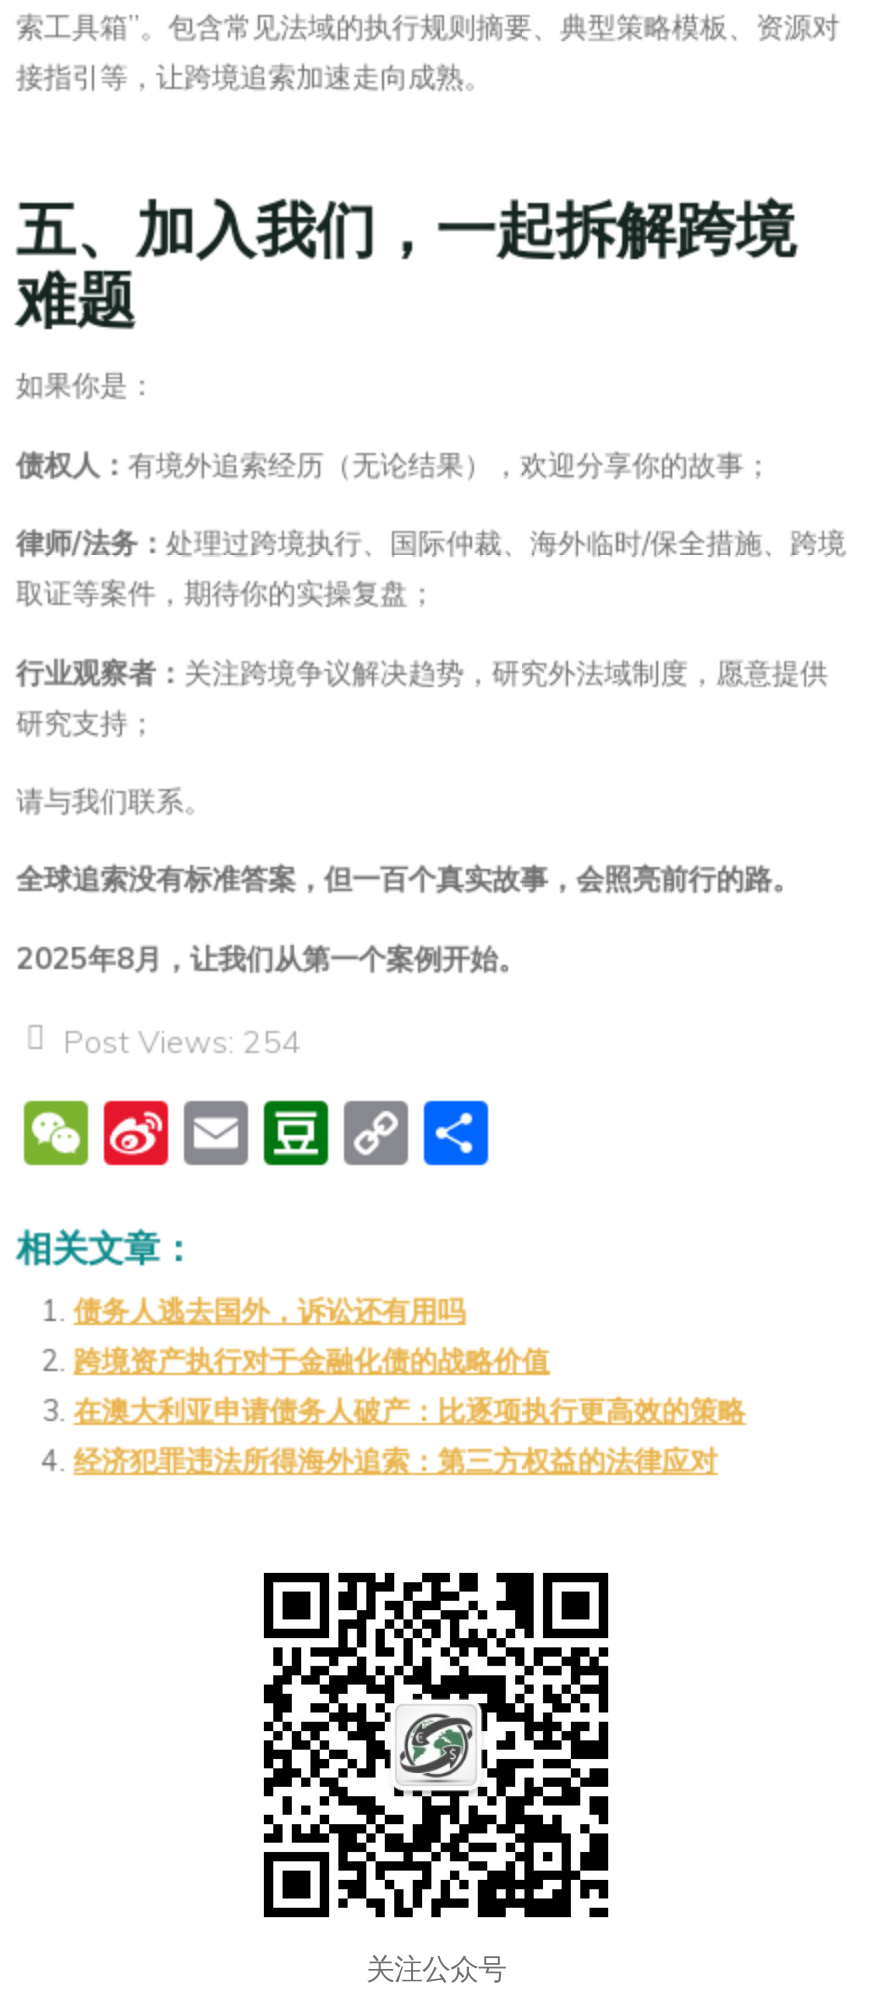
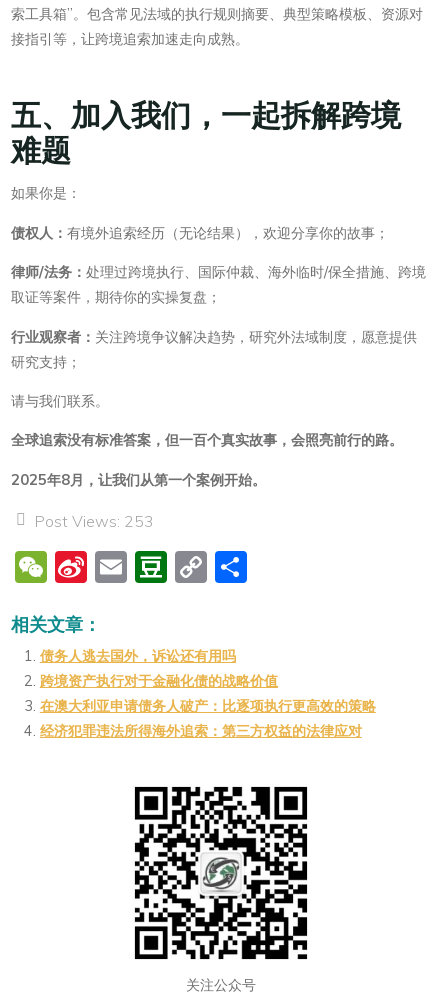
[65,1021,303,1061] Post Views: 254 -> [35,511,154,531] Post Views: 253

